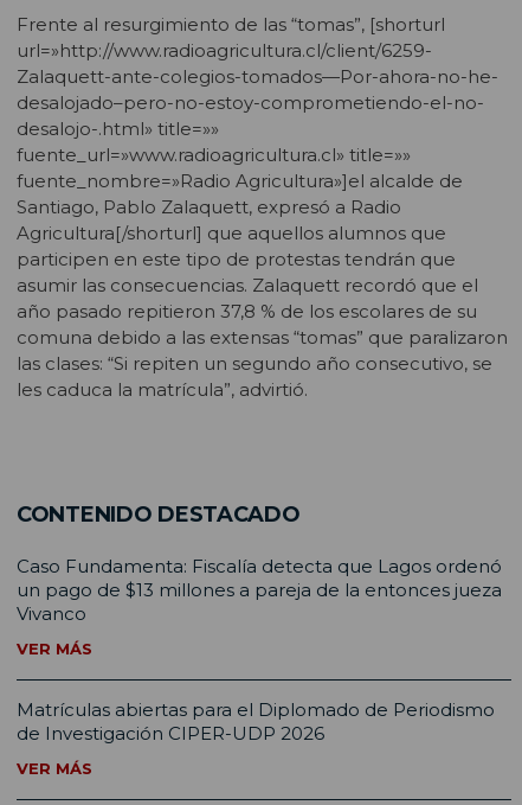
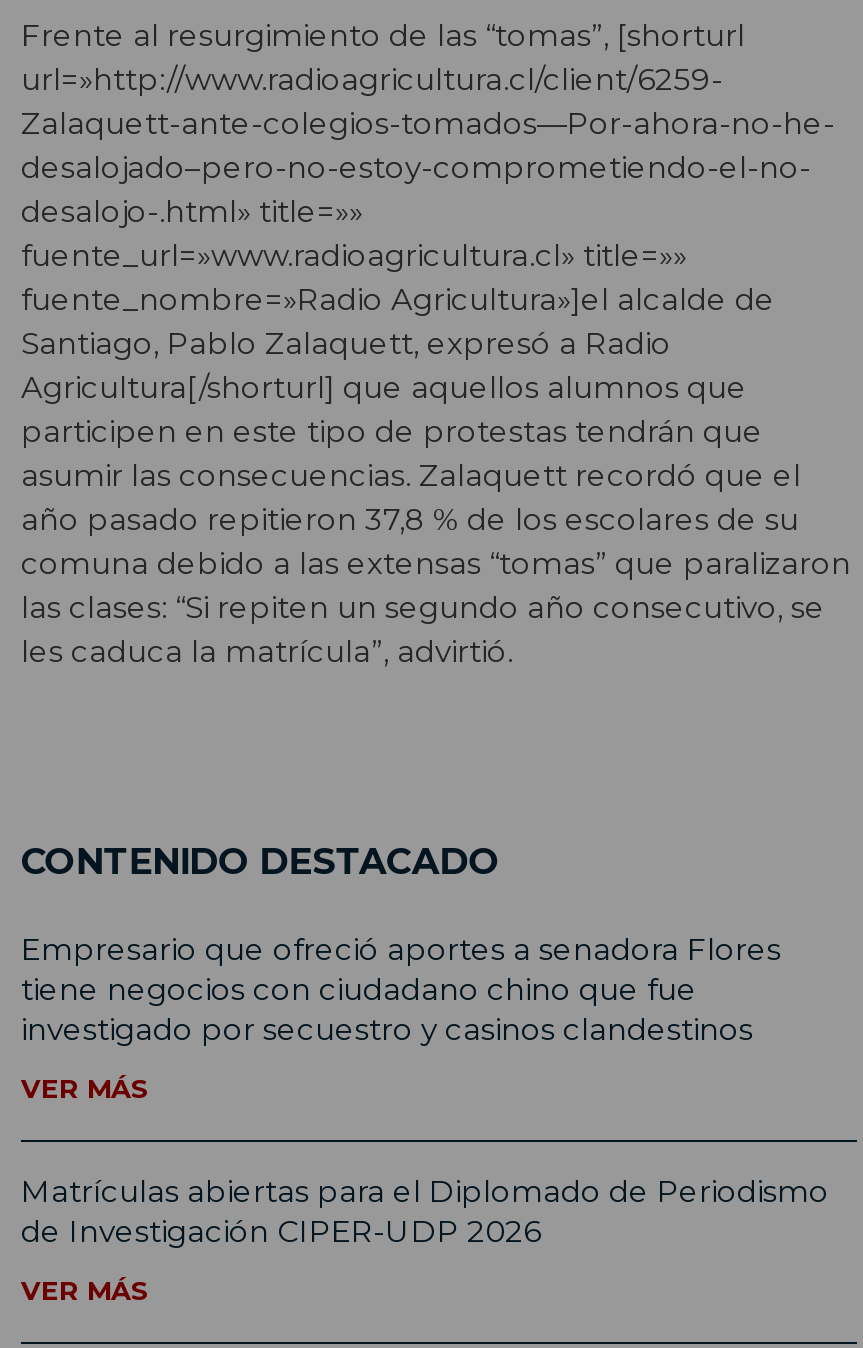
[17,555,502,625] Caso Fundamenta: Fiscalía detecta que Lagos ordenó | un pago de $13 millones a pareja de la entonces jueza | Vivanco -> [21,930,781,1048] Empresario que ofreció aportes a senadora Flores | tiene negocios con ciudadano chino que fue | investigado por secuestro y casinos clandestinos

